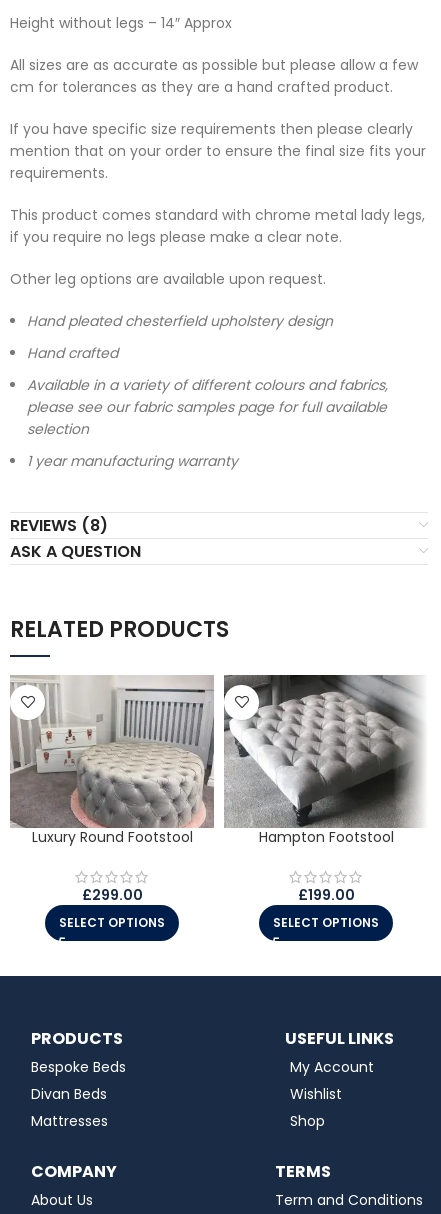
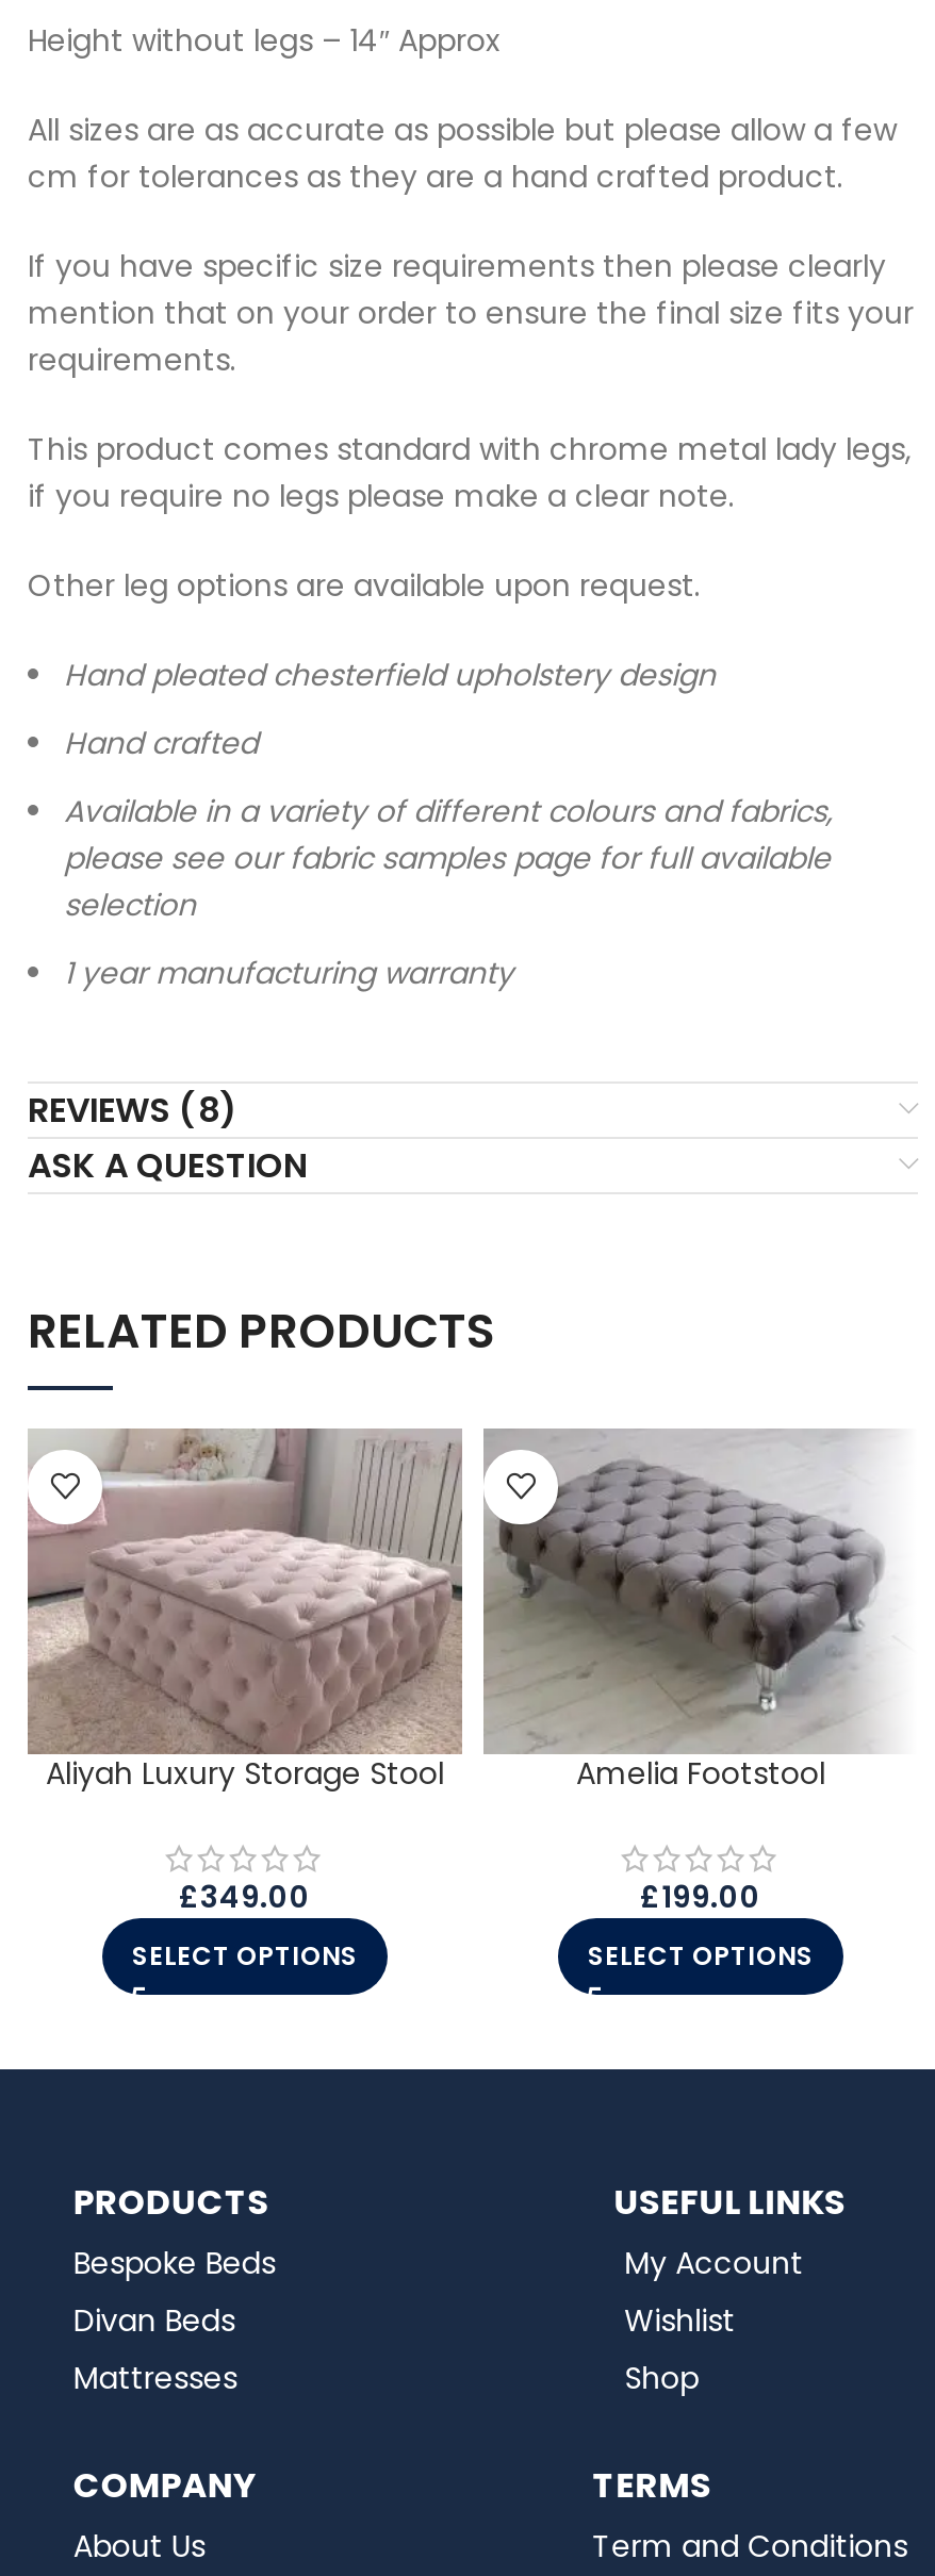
[10,676,214,847] [image] | Luxury Round Footstool -> [28,1429,462,1794] [image] | Aliyah Luxury Storage Stool
[224,675,423,847] [image] | Hampton Footstool -> [483,1431,905,1794] [image] | Amelia Footstool
[81,885,142,905] £299.00 -> [179,1875,311,1917] £349.00

